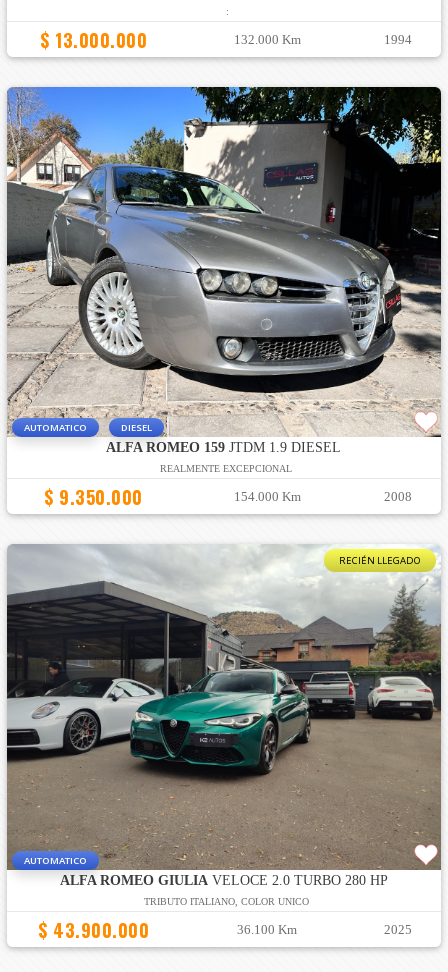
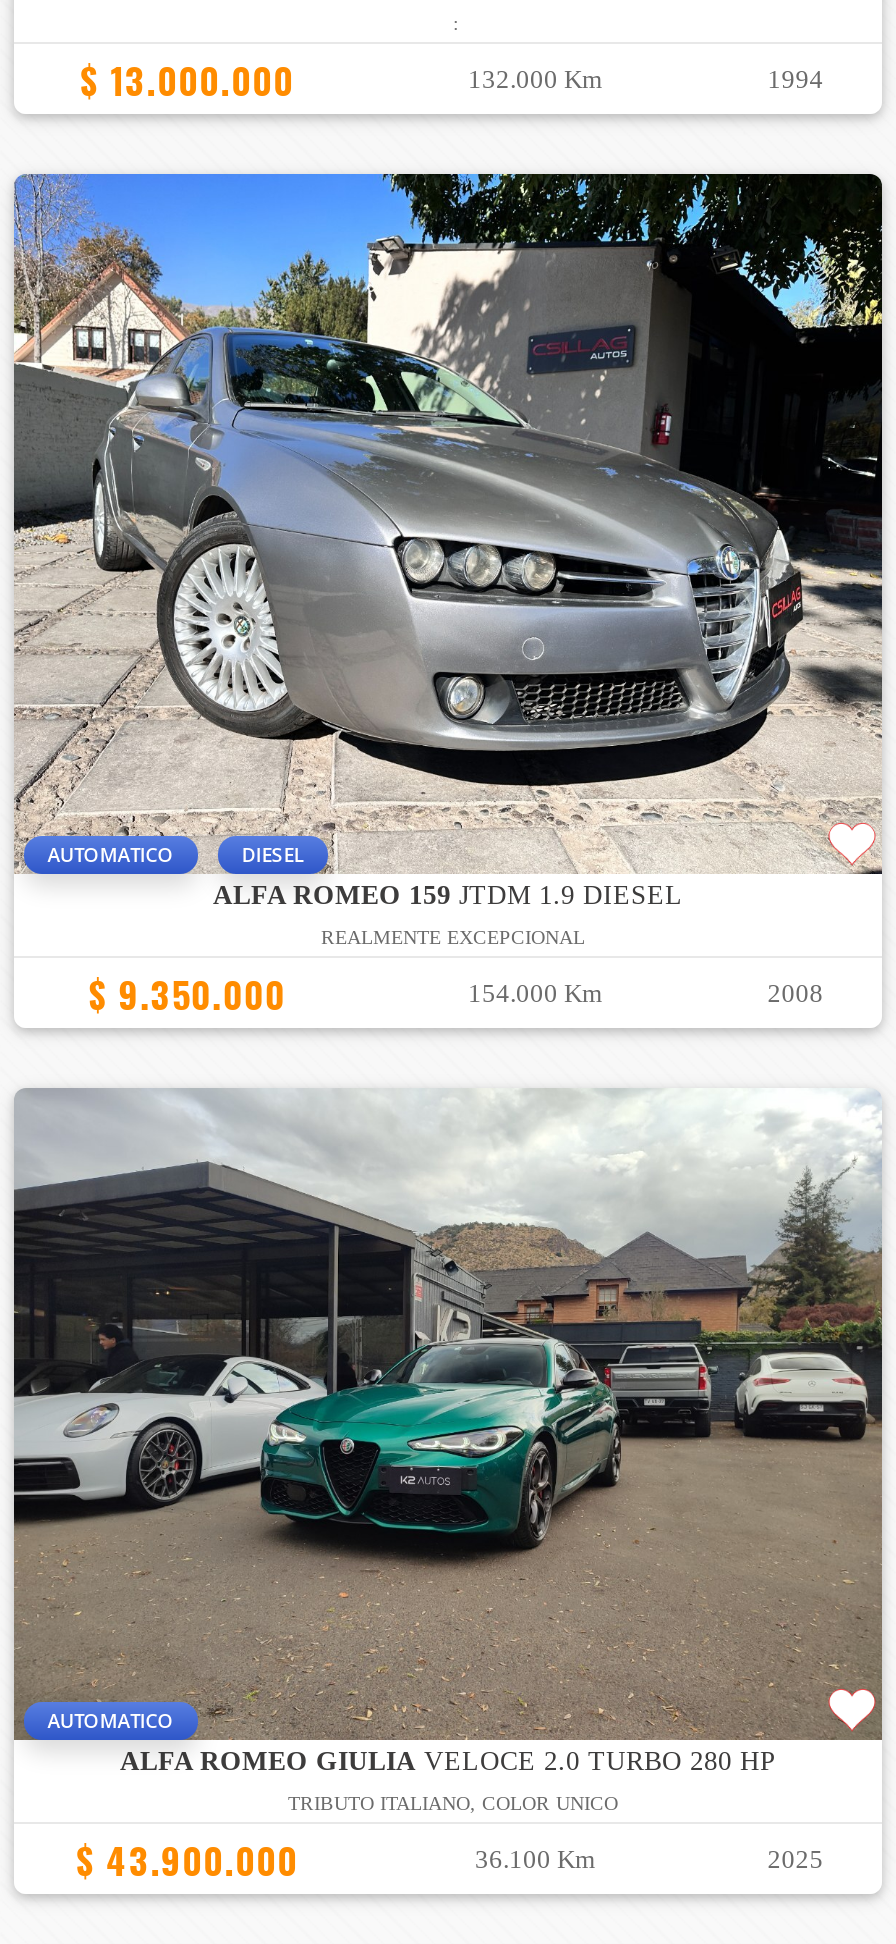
[339,554,421,567] RECIÉN LLEGADO -> none

